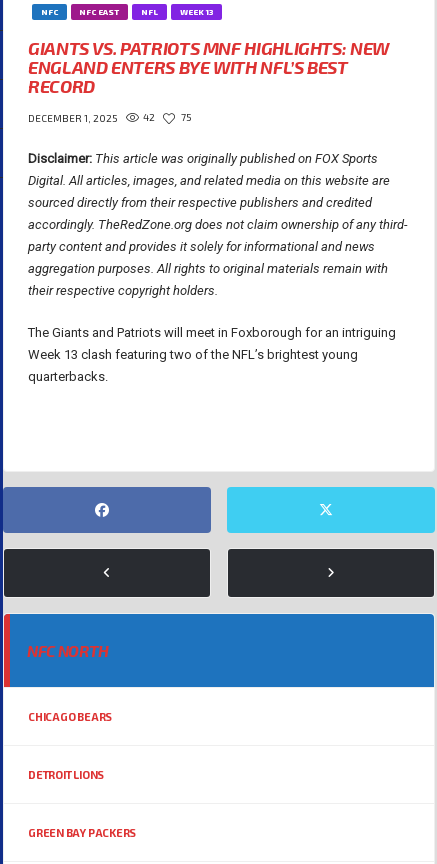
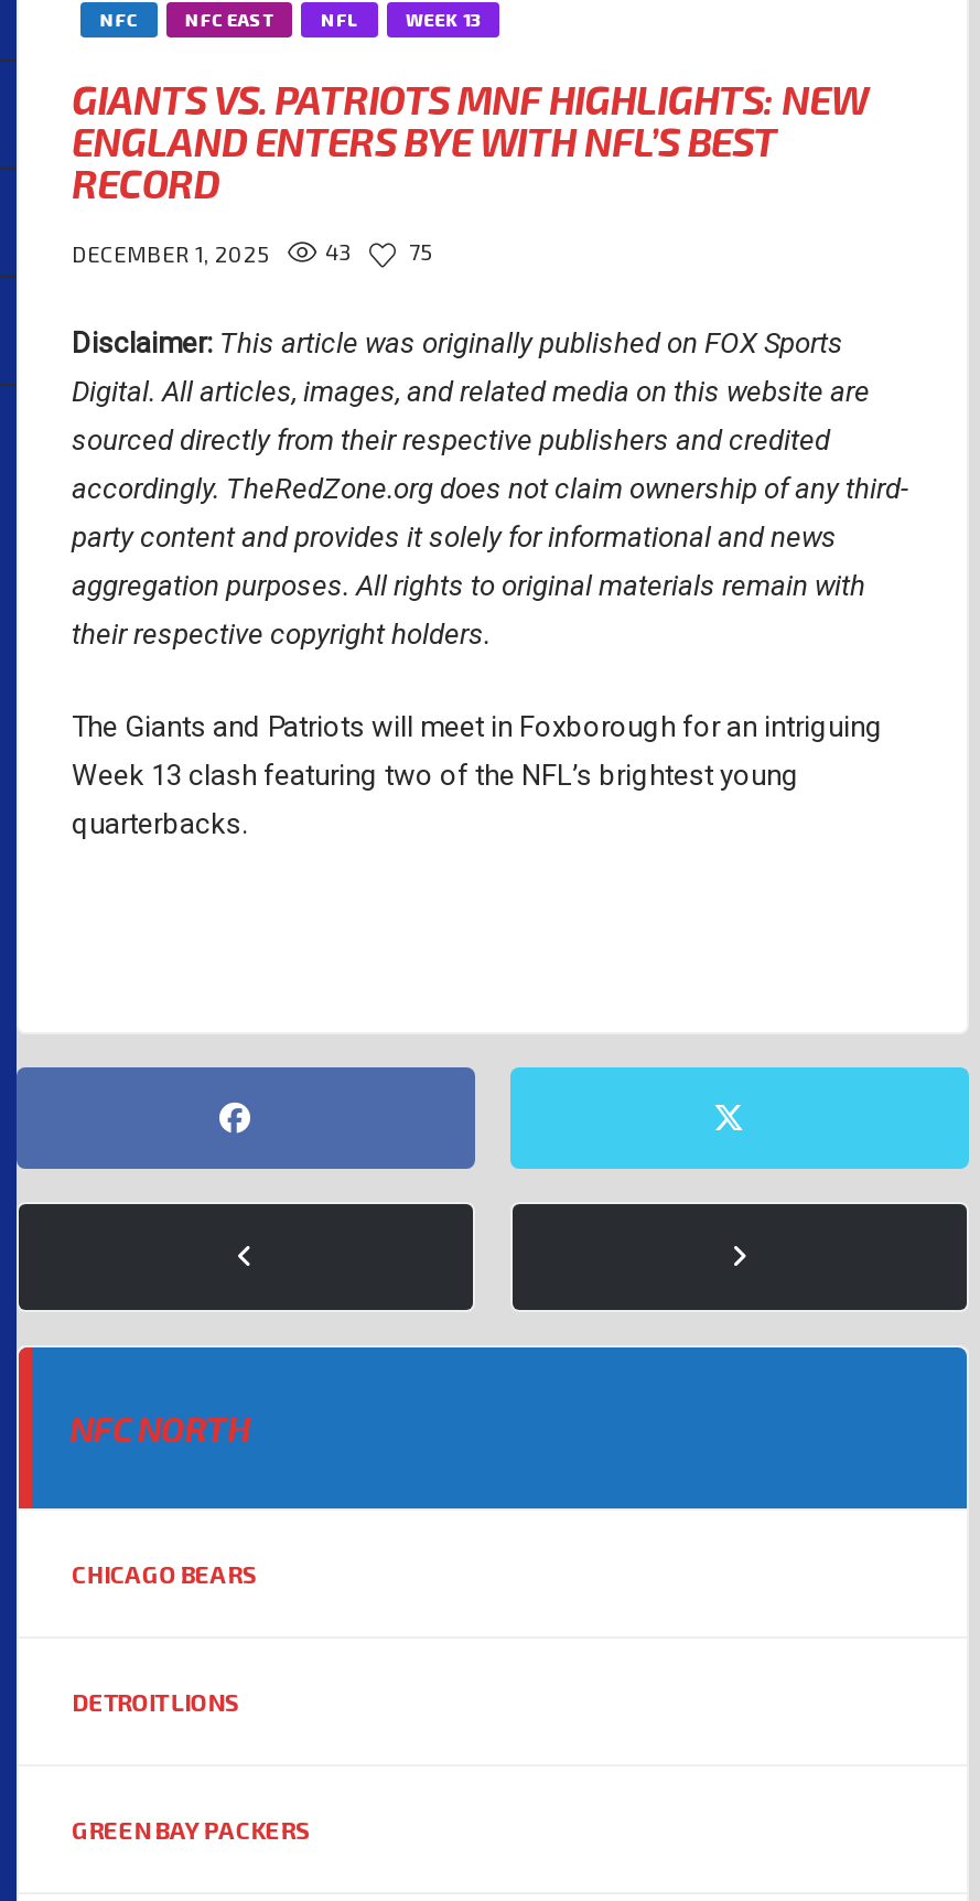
[143,111,155,123] 42 -> [325,238,352,264] 43

